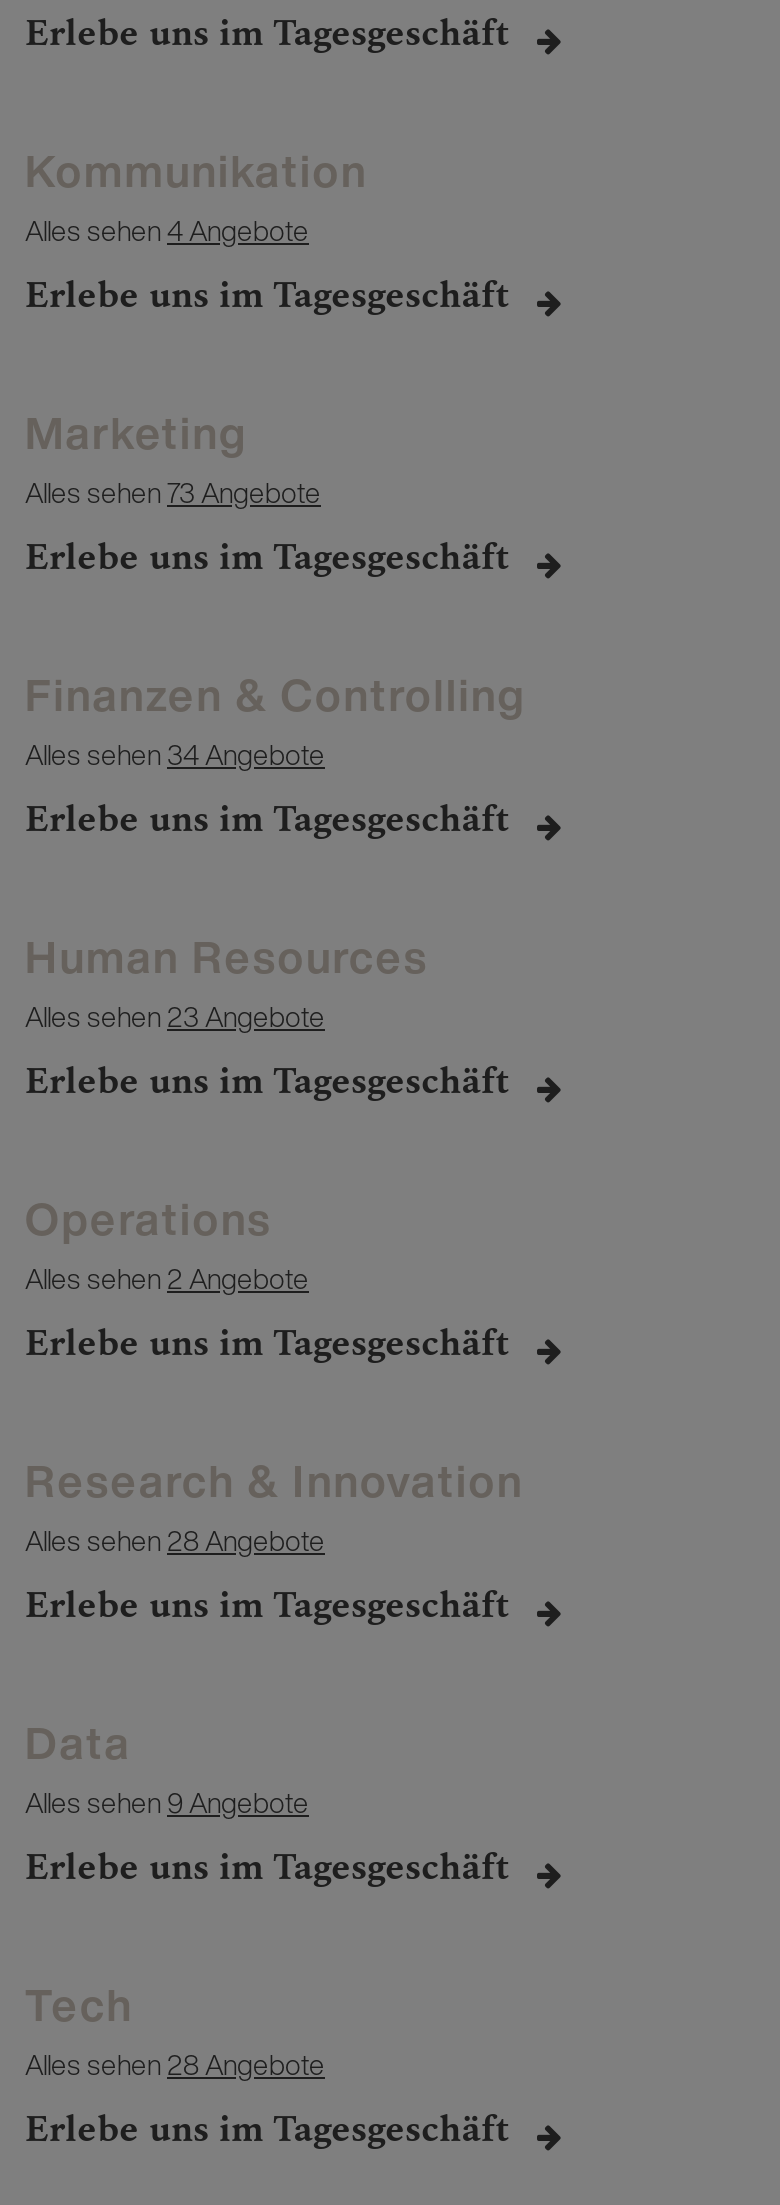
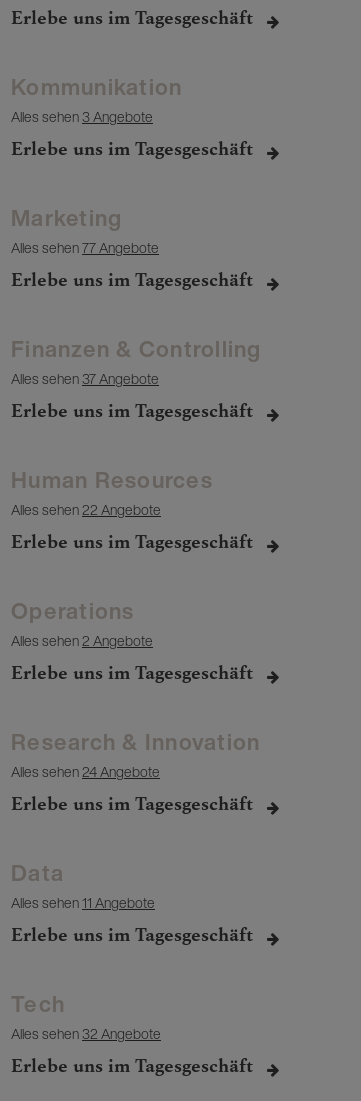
[25,209,309,251] Alles sehen 4 Angebote -> [11,106,153,127] Alles sehen 3 Angebote
[25,471,321,513] Alles sehen73 Angebote -> [11,237,159,258] Alles sehen77 Angebote
[25,733,325,775] Alles sehen 34 Angebote -> [11,368,159,389] Alles sehen 37 Angebote
[25,995,325,1037] Alles sehen 23 Angebote -> [11,499,161,520] Alles sehen 22 Angebote
[25,1519,325,1561] Alles sehen 28 Angebote -> [11,761,160,782] Alles sehen 24 Angebote
[25,1781,309,1823] Alles sehen 9 Angebote -> [11,892,155,913] Alles sehen 11 Angebote
[25,2043,325,2085] Alles sehen 28 Angebote -> [11,1023,161,1044] Alles sehen 32 Angebote

